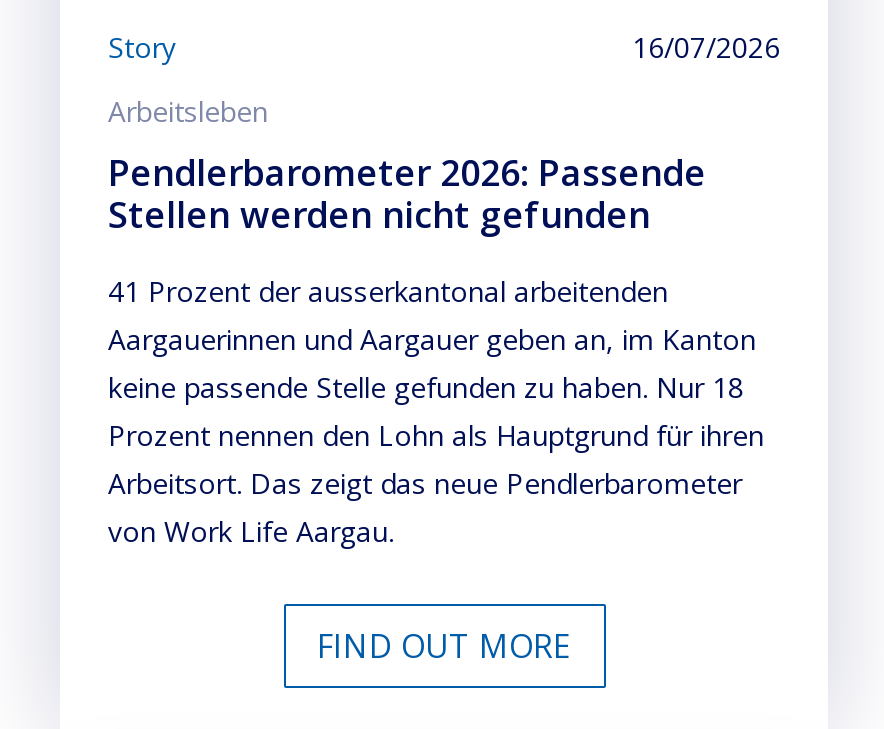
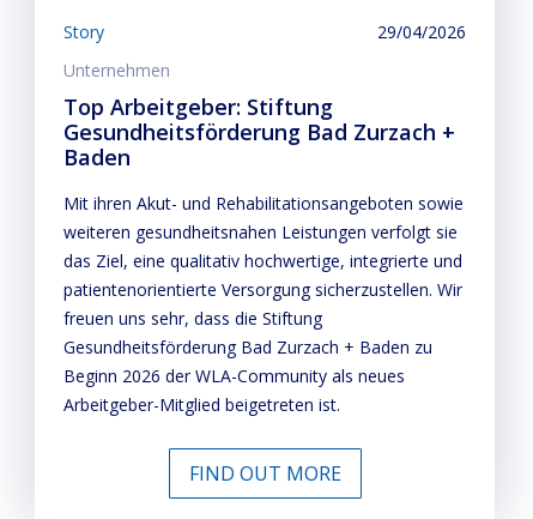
[632,28,780,66] 16/07/2026 -> [377,21,466,43] 29/04/2026
[108,92,706,238] Arbeitsleben | Pendlerbarometer 2026: Passende | Stellen werden nicht gefunden -> [63,59,455,172] Unternehmen | Top Arbeitgeber: Stiftung | Gesundheitsförderung Bad Zurzach + | Baden
[108,272,764,550] 41 Prozent der ausserkantonal arbeitenden | Aargauerinnen und Aargauer geben an, im Kanton | keine passende Stelle gefunden zu haben. Nur 18 | Prozent nennen den Lohn als Hauptgrund für ihren | Arbeitsort. Das zeigt das neue Pendlerbarometer | von Work Life Aargau. -> [63,192,464,416] Mit ihren Akut- und Rehabilitationsangeboten sowie | weiteren gesundheitsnahen Leistungen verfolgt sie | das Ziel, eine qualitativ hochwertige, integrierte und | patientenorientierte Versorgung sicherzustellen. Wir | freuen uns sehr, dass die Stiftung | Gesundheitsförderung Bad Zurzach + Baden zu | Beginn 2026 der WLA-Community als neues | Arbeitgeber-Mitglied beigetreten ist.

